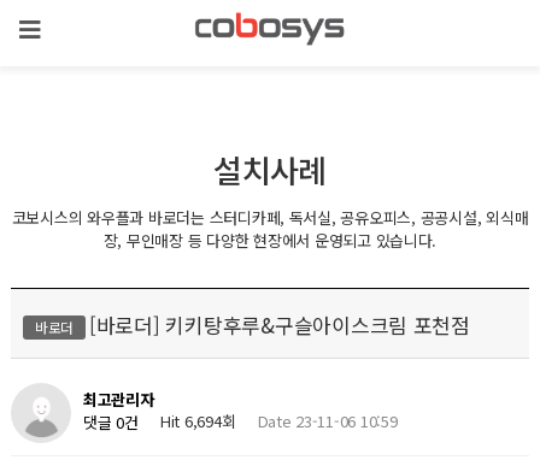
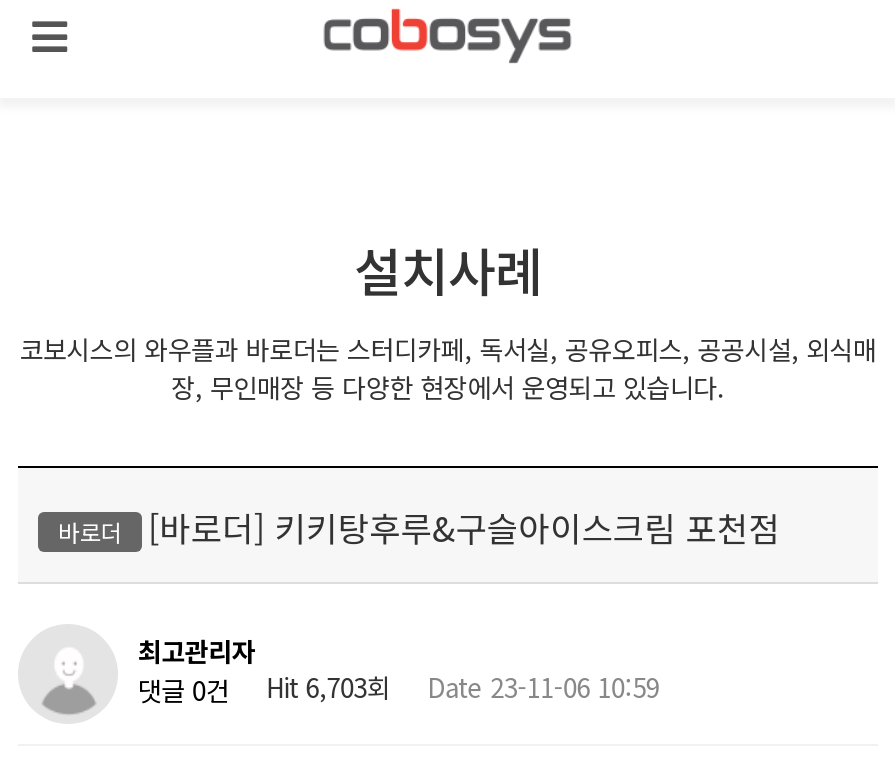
[83,409,397,434] 댓글 0건 Hit 6,694회 Date 23-11-06 10:59 -> [138,668,659,709] 댓글 0건 Hit 6,703회 Date 23-11-06 10:59

